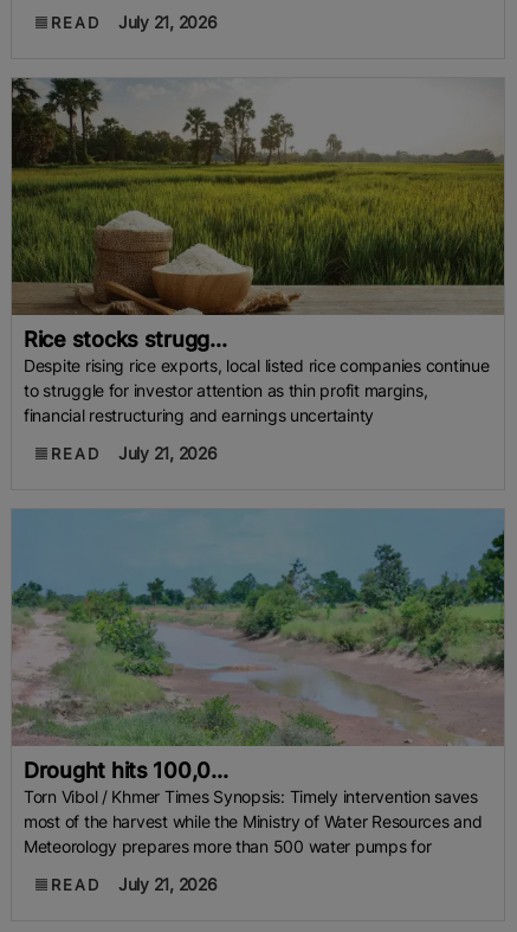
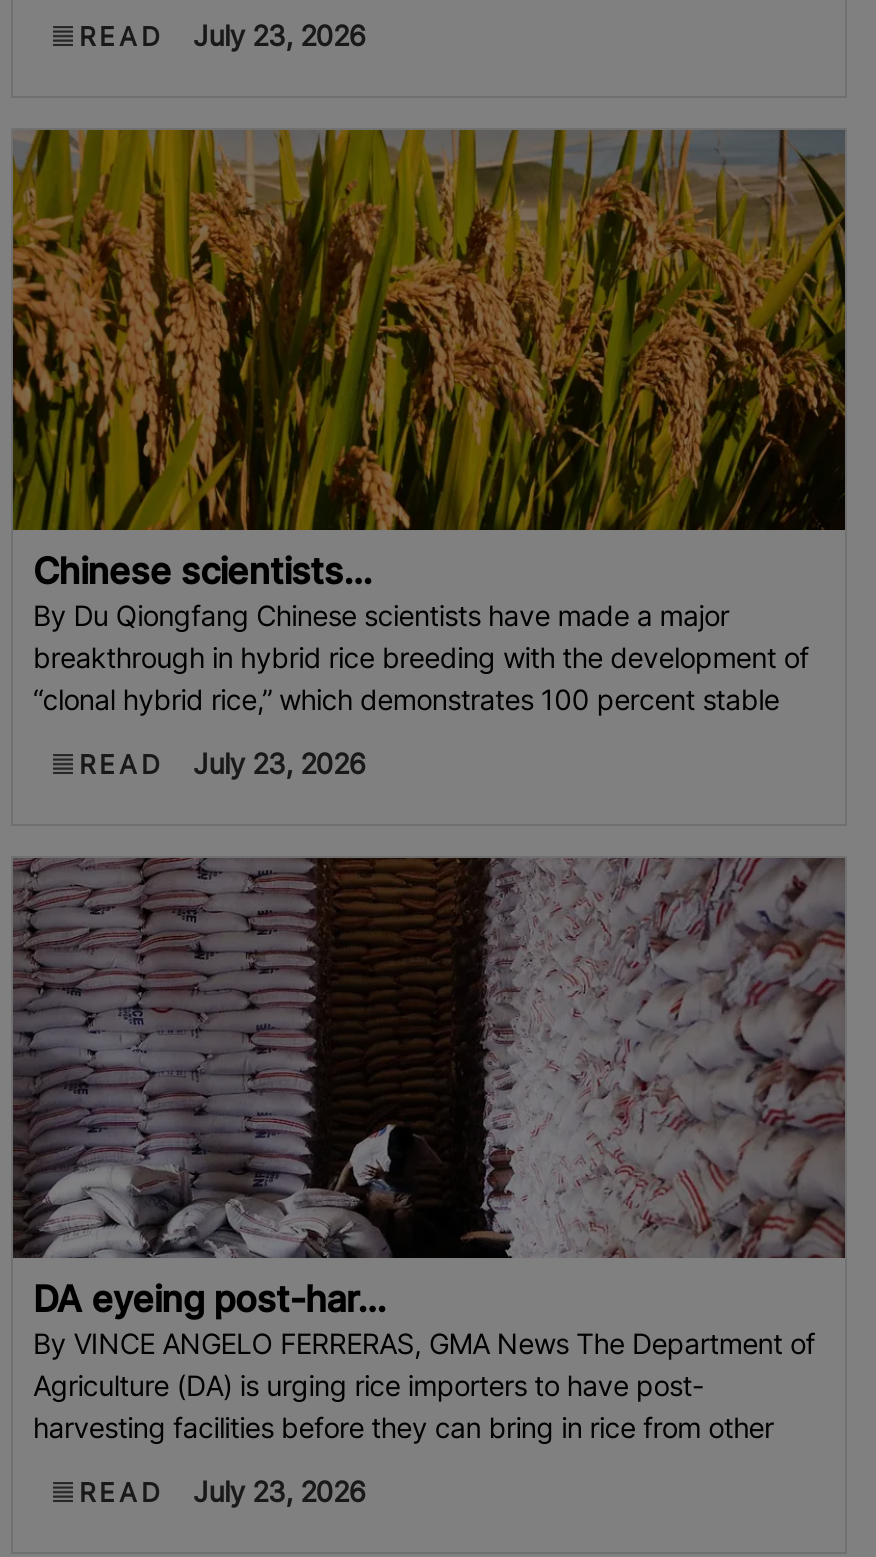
[51,11,217,32] READ July 21, 2026 -> [79,17,366,51] READ July 23, 2026
[11,77,505,425] [image] | Rice stocks strugg... | Despite rising rice exports, local listed rice companies continue | to struggle for investor attention as thin profit margins, | financial restructuring and earnings uncertainty -> [11,128,847,715] [image] | Chinese scientists... | By Du Qiongfang Chinese scientists have made a major | breakthrough in hybrid rice breeding with the development of | “clonal hybrid rice,” which demonstrates 100 percent stable
[51,442,217,463] READ July 21, 2026 -> [79,745,366,779] READ July 23, 2026
[11,508,505,856] [image] | Drought hits 100,0... | Torn Vibol / Khmer Times Synopsis: Timely intervention saves | most of the harvest while the Ministry of Water Resources and | Meteorology prepares more than 500 water pumps for -> [11,856,847,1443] [image] | DA eyeing post-har... | By VINCE ANGELO FERRERAS, GMA News The Department of | Agriculture (DA) is urging rice importers to have post- | harvesting facilities before they can bring in rice from other
[51,873,217,894] READ July 21, 2026 -> [79,1473,366,1507] READ July 23, 2026

